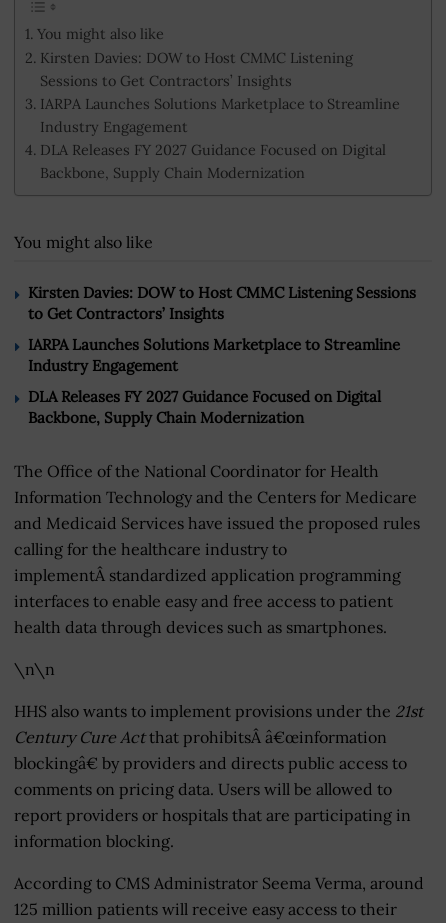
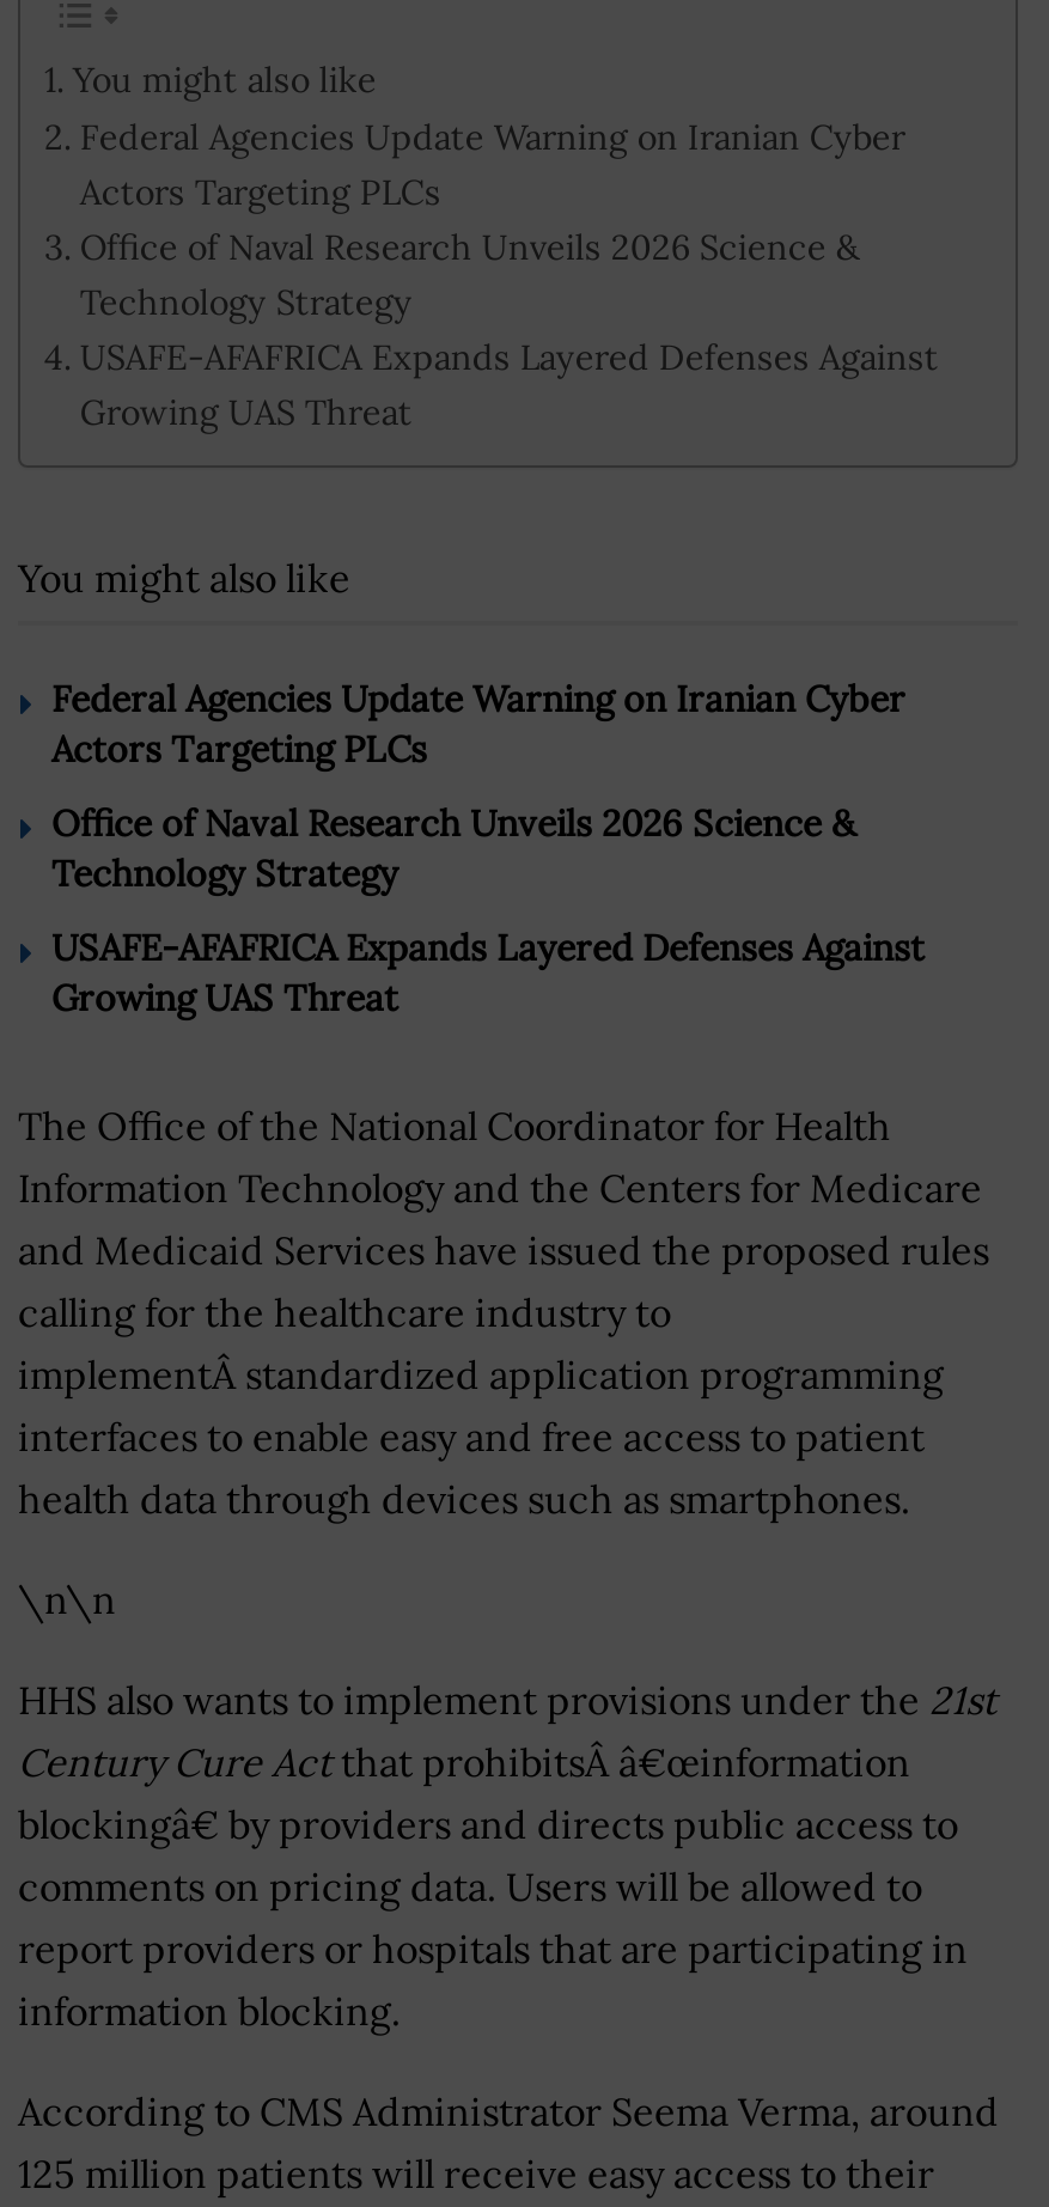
[40,48,400,182] Kirsten Davies: DOW to Host CMMC Listening | Sessions to Get Contractors’ Insights | IARPA Launches Solutions Marketplace to Streamline | Industry Engagement | DLA Releases FY 2027 Guidance Focused on Digital | Backbone, Supply Chain Modernization -> [80,114,939,435] Federal Agencies Update Warning on Iranian Cyber | Actors Targeting PLCs | Office of Naval Research Unveils 2026 Science & | Technology Strategy | USAFE-AFAFRICA Expands Layered Defenses Against | Growing UAS Threat
[28,283,416,323] Kirsten Davies: DOW to Host CMMC Listening Sessions | to Get Contractors’ Insights -> [51,675,905,771] Federal Agencies Update Warning on Iranian Cyber | Actors Targeting PLCs
[28,335,400,375] IARPA Launches Solutions Marketplace to Streamline | Industry Engagement -> [51,800,855,895] Office of Naval Research Unveils 2026 Science & | Technology Strategy
[28,387,381,427] DLA Releases FY 2027 Guidance Focused on Digital | Backbone, Supply Chain Modernization -> [51,924,925,1020] USAFE-AFAFRICA Expands Layered Defenses Against | Growing UAS Threat

